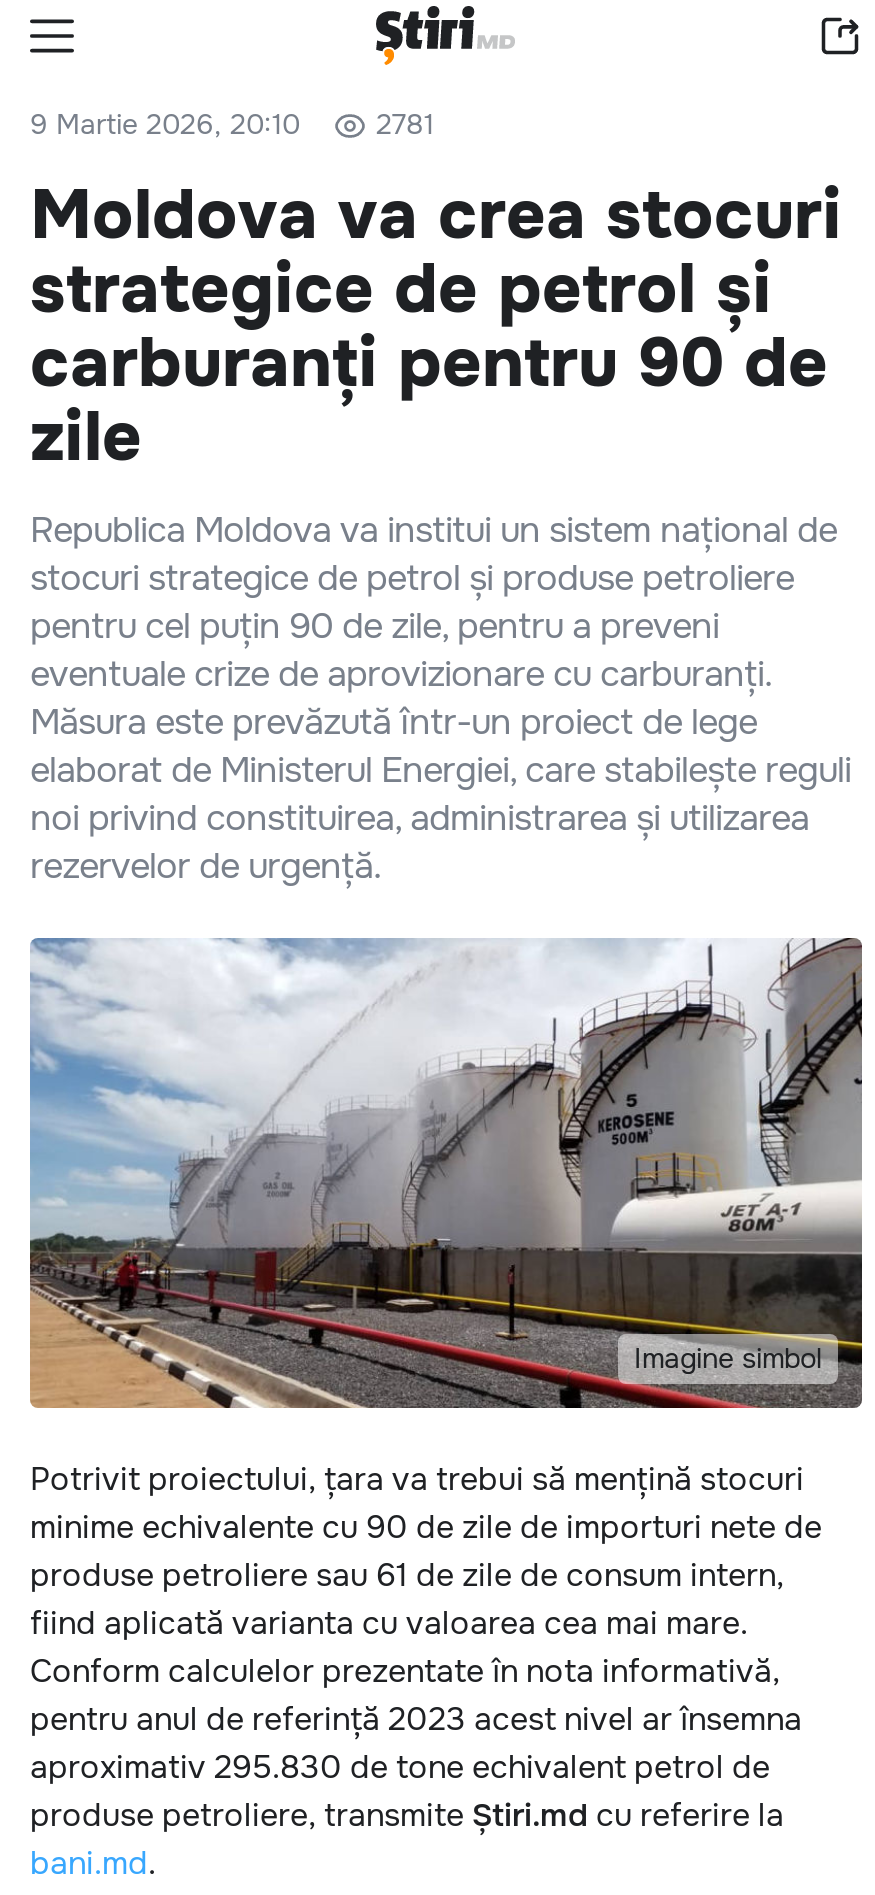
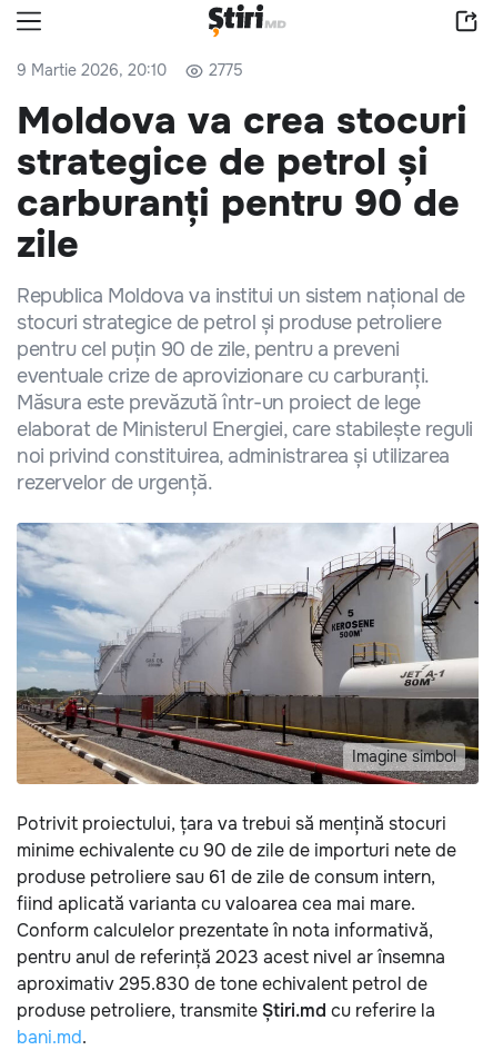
[376,106,434,142] 2781 -> [209,60,243,80] 2775

